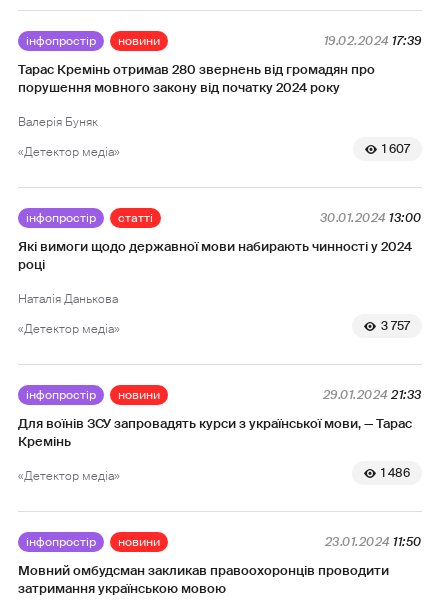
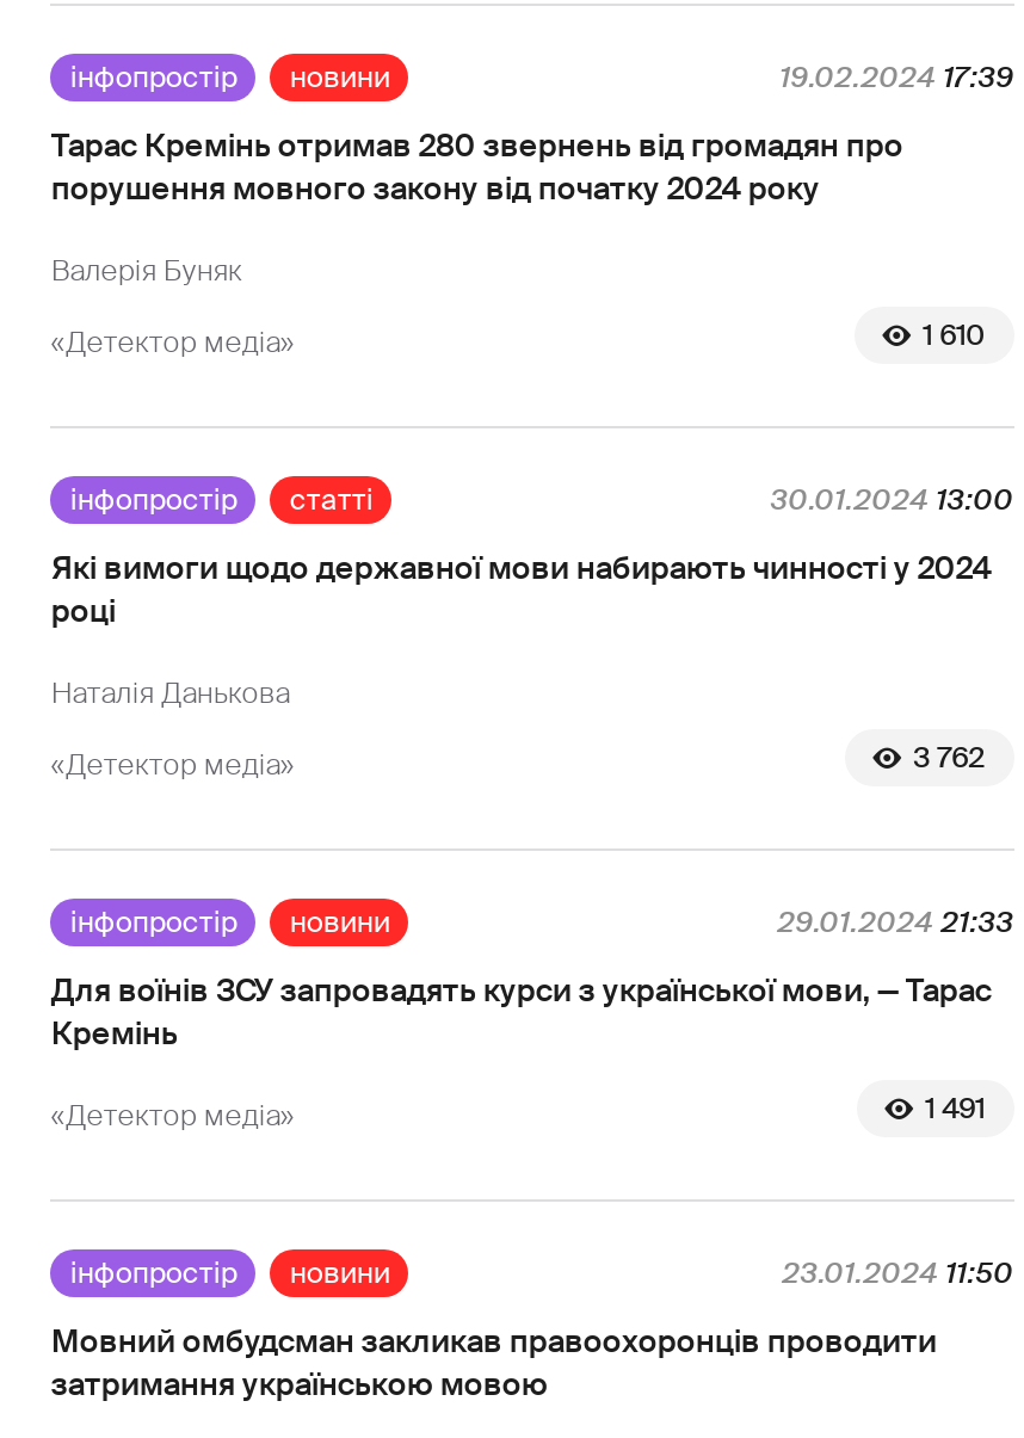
[382,141,410,157] 1 607 -> [923,317,985,355] 1 610
[381,318,410,334] 3 757 -> [913,740,985,778] 3 762
[381,465,410,481] 1 486 -> [925,1090,985,1129] 1 491

